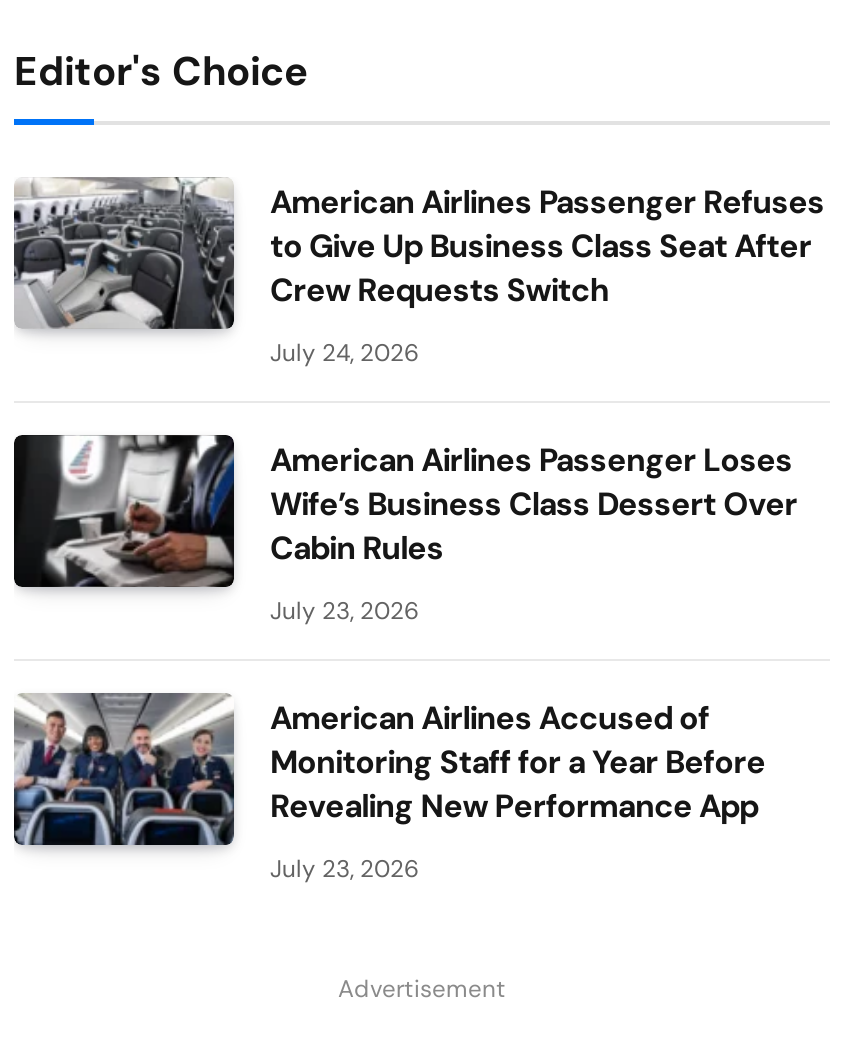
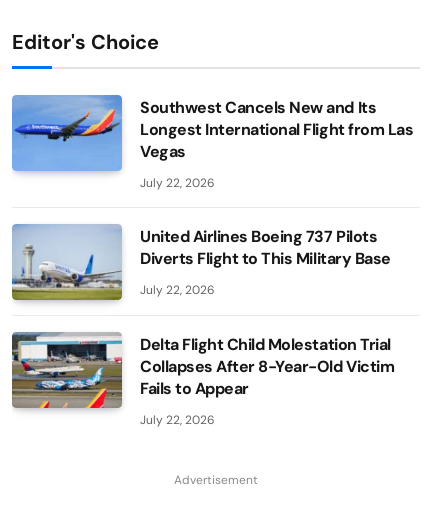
[12,177,824,331] [image] | American Airlines Passenger Refuses | to Give Up Business Class Seat After | Crew Requests Switch -> [11,94,413,172] [image] | Southwest Cancels New and Its | Longest International Flight from Las | Vegas
[270,337,420,369] July 24, 2026 -> [140,175,215,191] July 22, 2026
[12,433,797,589] [image] | American Airlines Passenger Loses | Wife’s Business Class Dessert Over | Cabin Rules -> [11,223,391,301] [image] | United Airlines Boeing 737 Pilots | Diverts Flight to This Military Base
[270,595,420,627] July 23, 2026 -> [140,282,215,298] July 22, 2026
[14,693,765,847] [image] | American Airlines Accused of | Monitoring Staff for a Year Before | Revealing New Performance App -> [11,332,394,409] [image] | Delta Flight Child Molestation Trial | Collapses After 8-Year-Old Victim | Fails to Appear
[270,853,420,885] July 23, 2026 -> [140,412,215,428] July 22, 2026

